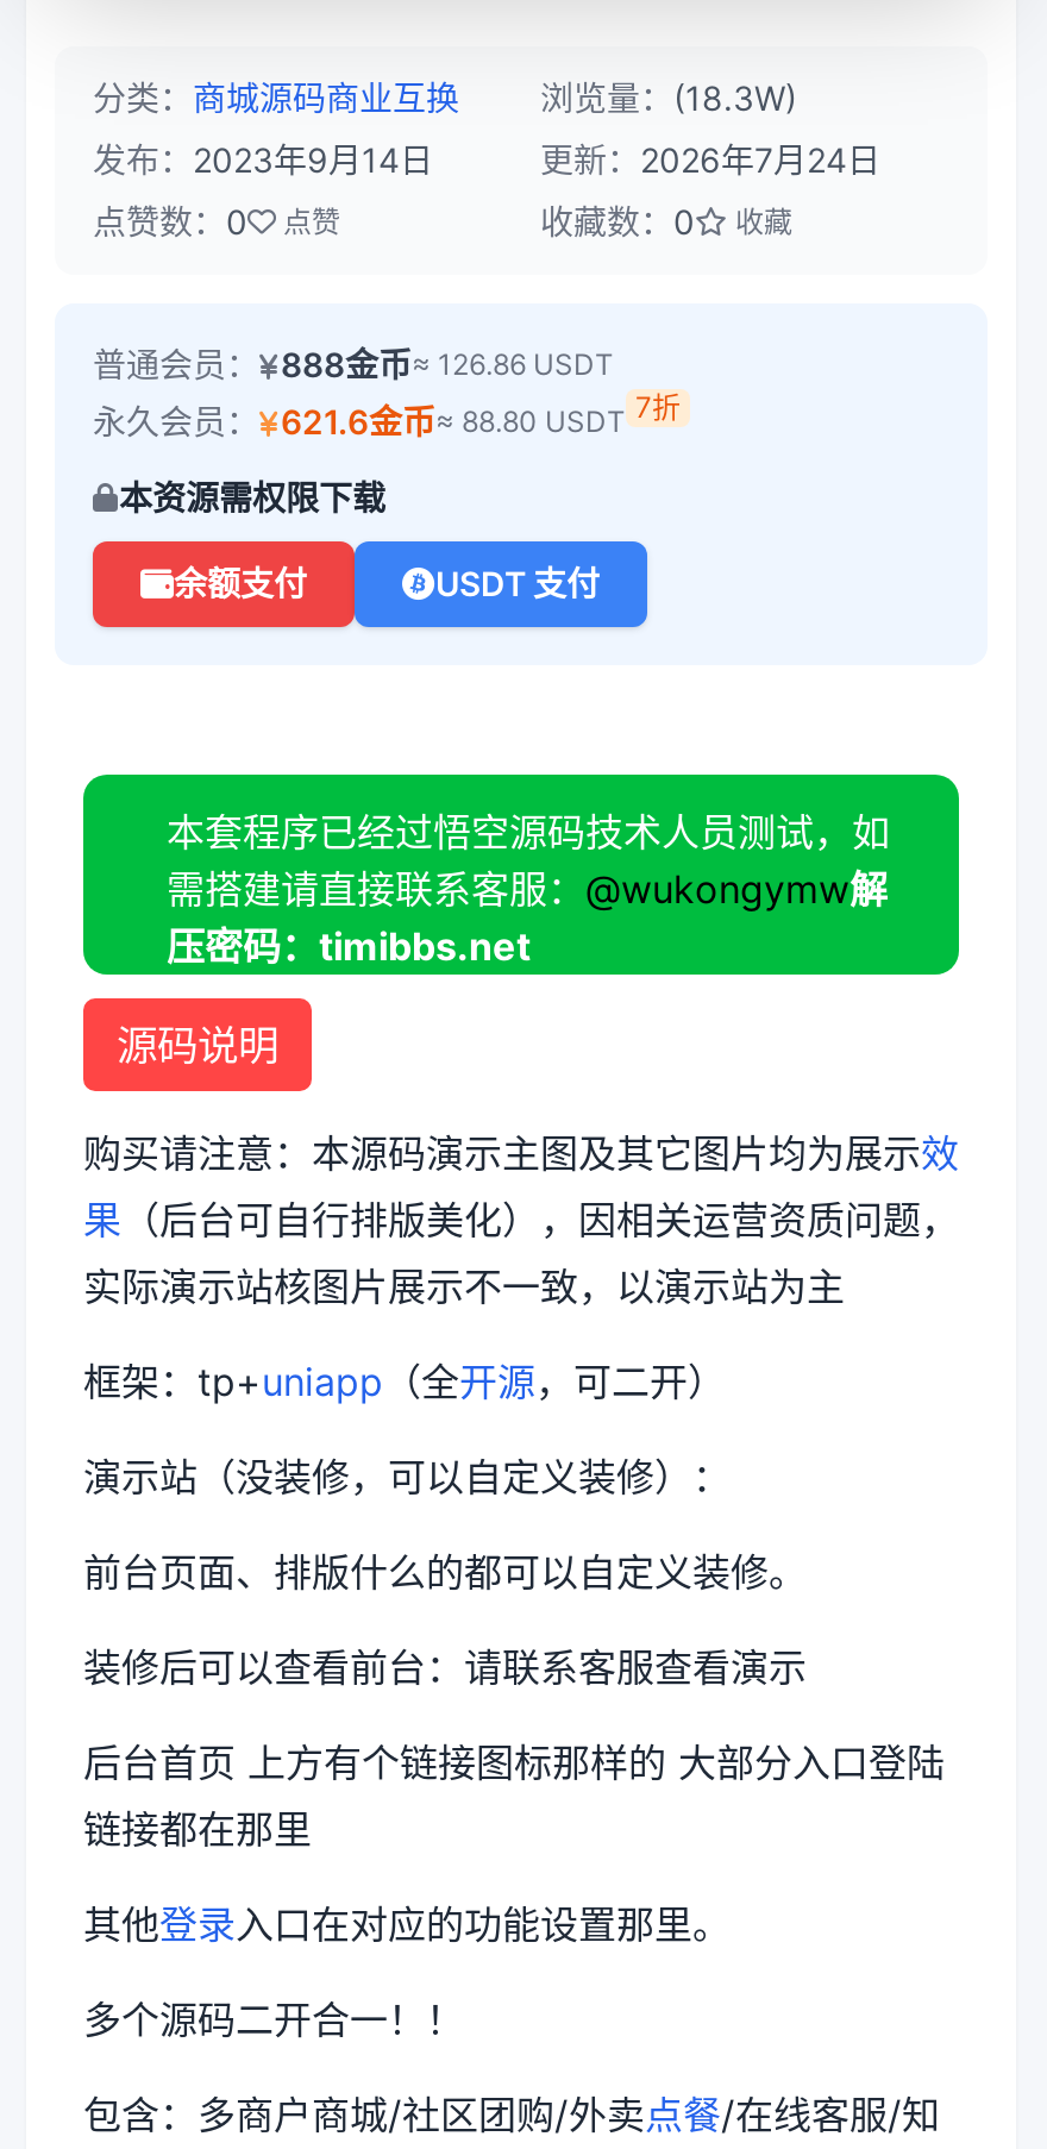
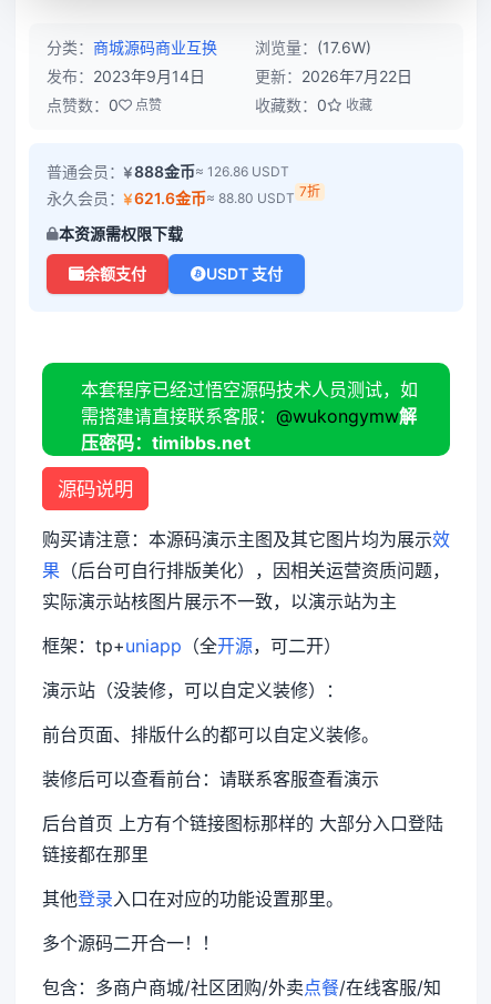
[93,77,797,118] 分类：商城源码商业互换 浏览量：(18.3W) -> [47,38,371,57] 分类：商城源码商业互换 浏览量：(17.6W)
[540,139,880,180] 更新：2026年7月24日 -> [255,67,412,85] 更新：2026年7月22日

